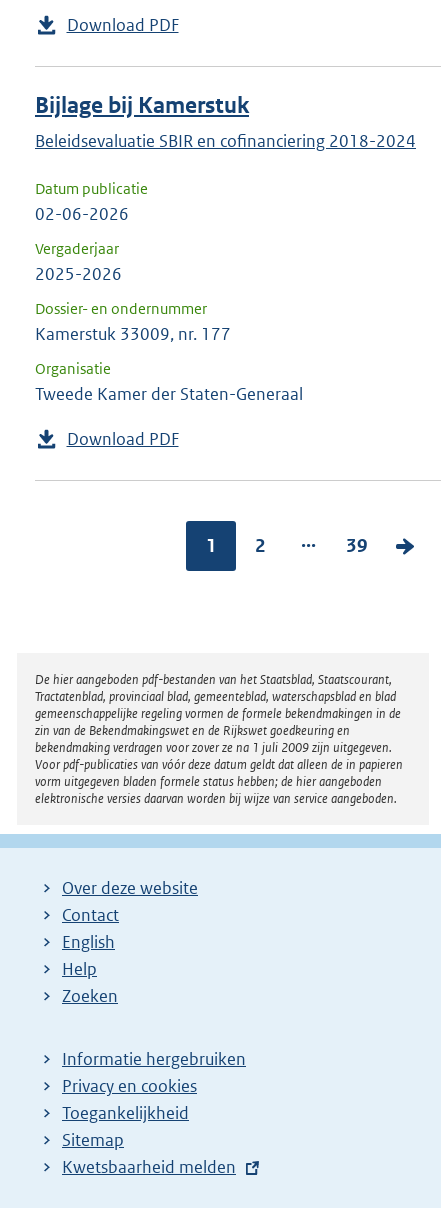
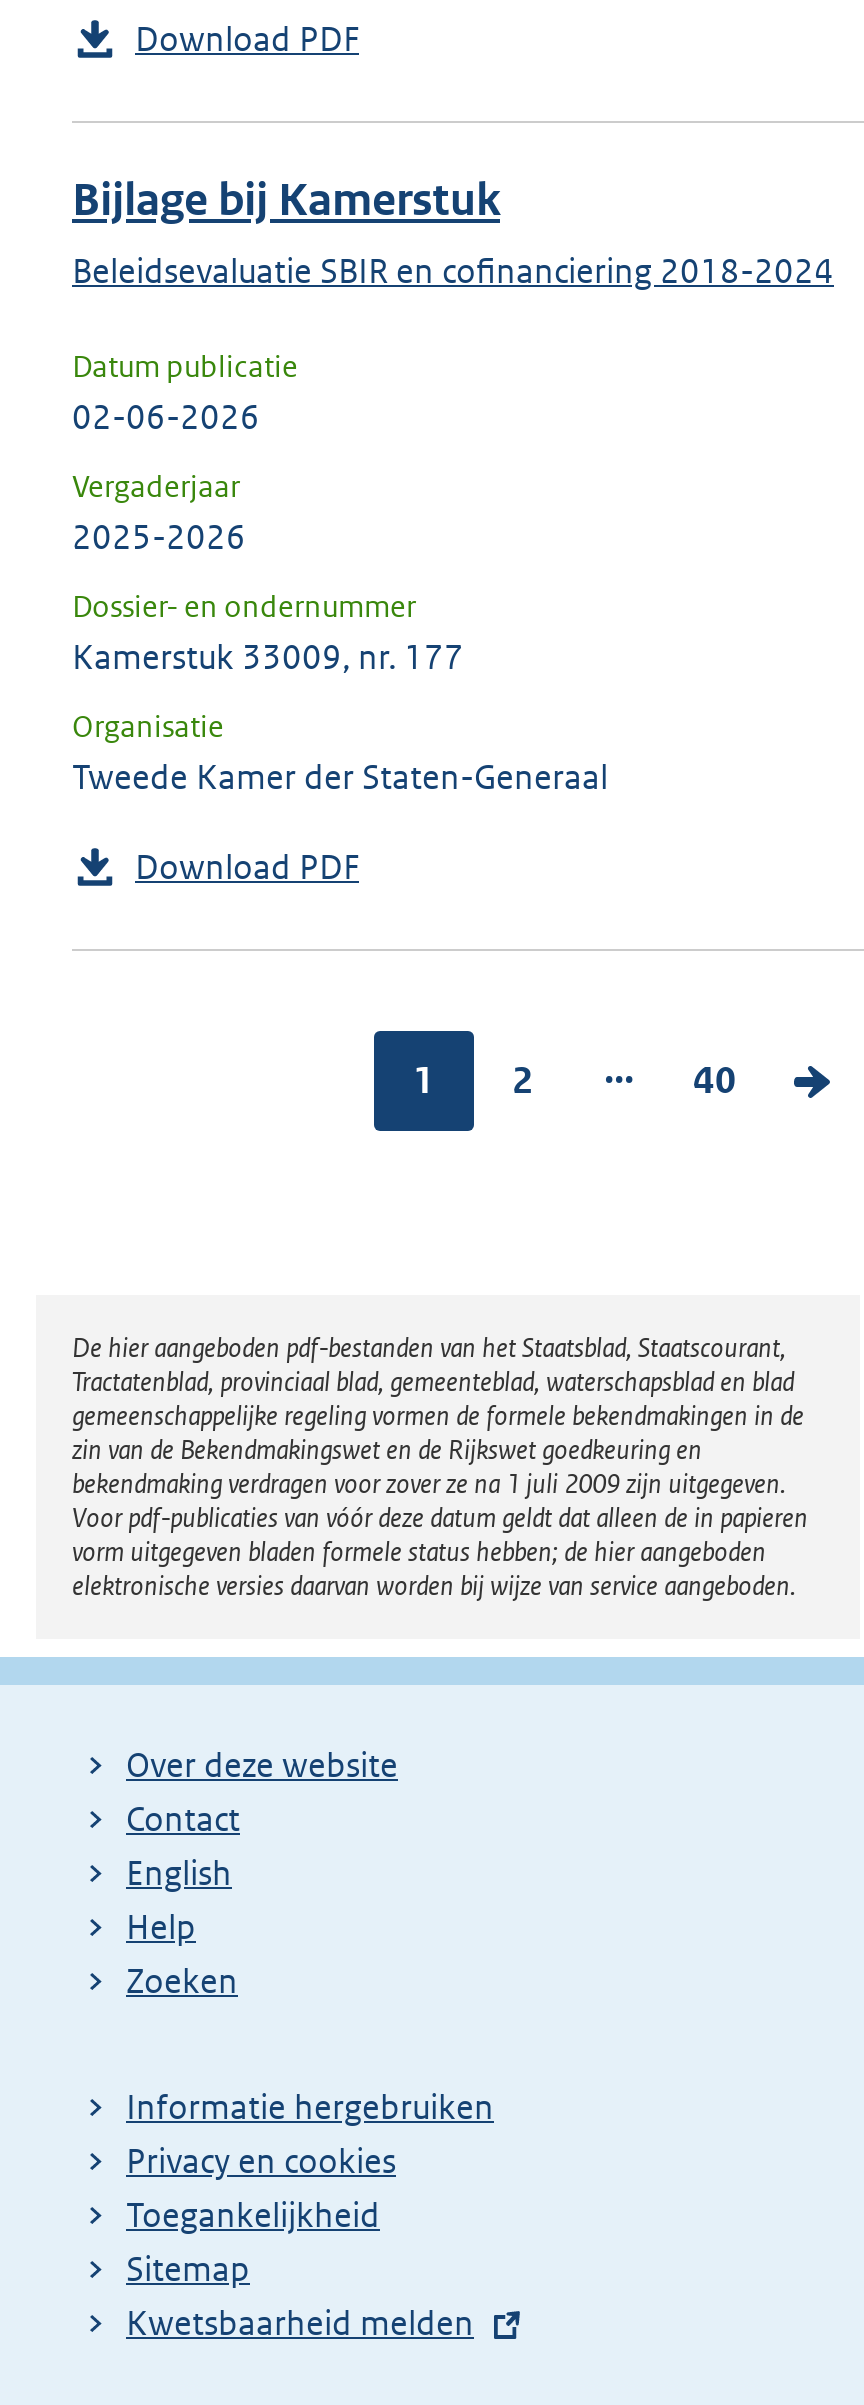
[345,534,367,557] 39 -> [693,1058,737,1104] 40

